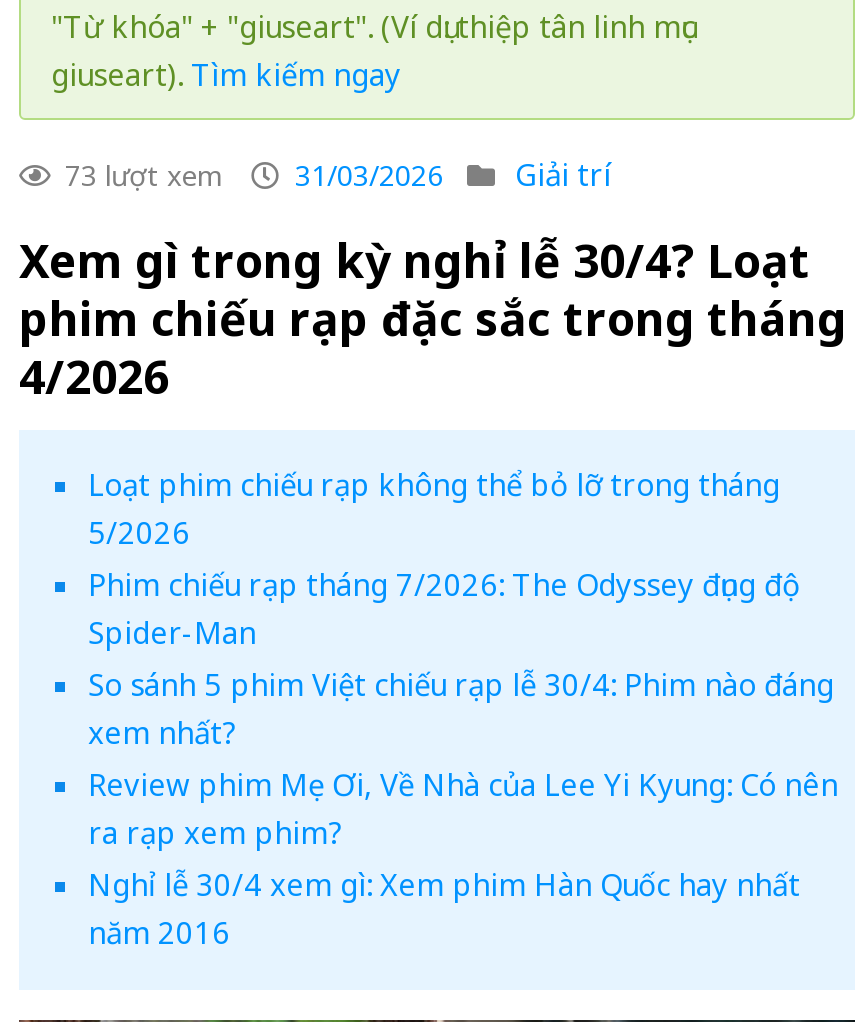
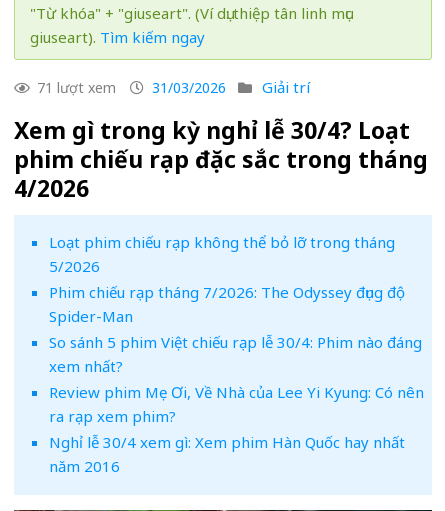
[57,154,611,194] 73 lượt xem 31/03/2026 Giải trí -> [33,77,310,97] 71 lượt xem 31/03/2026 Giải trí

